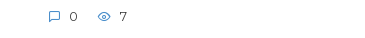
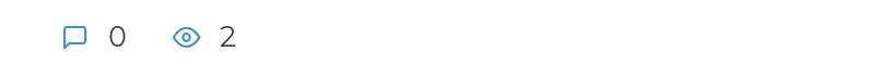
[120,9,127,24] 7 -> [220,21,235,54] 2

